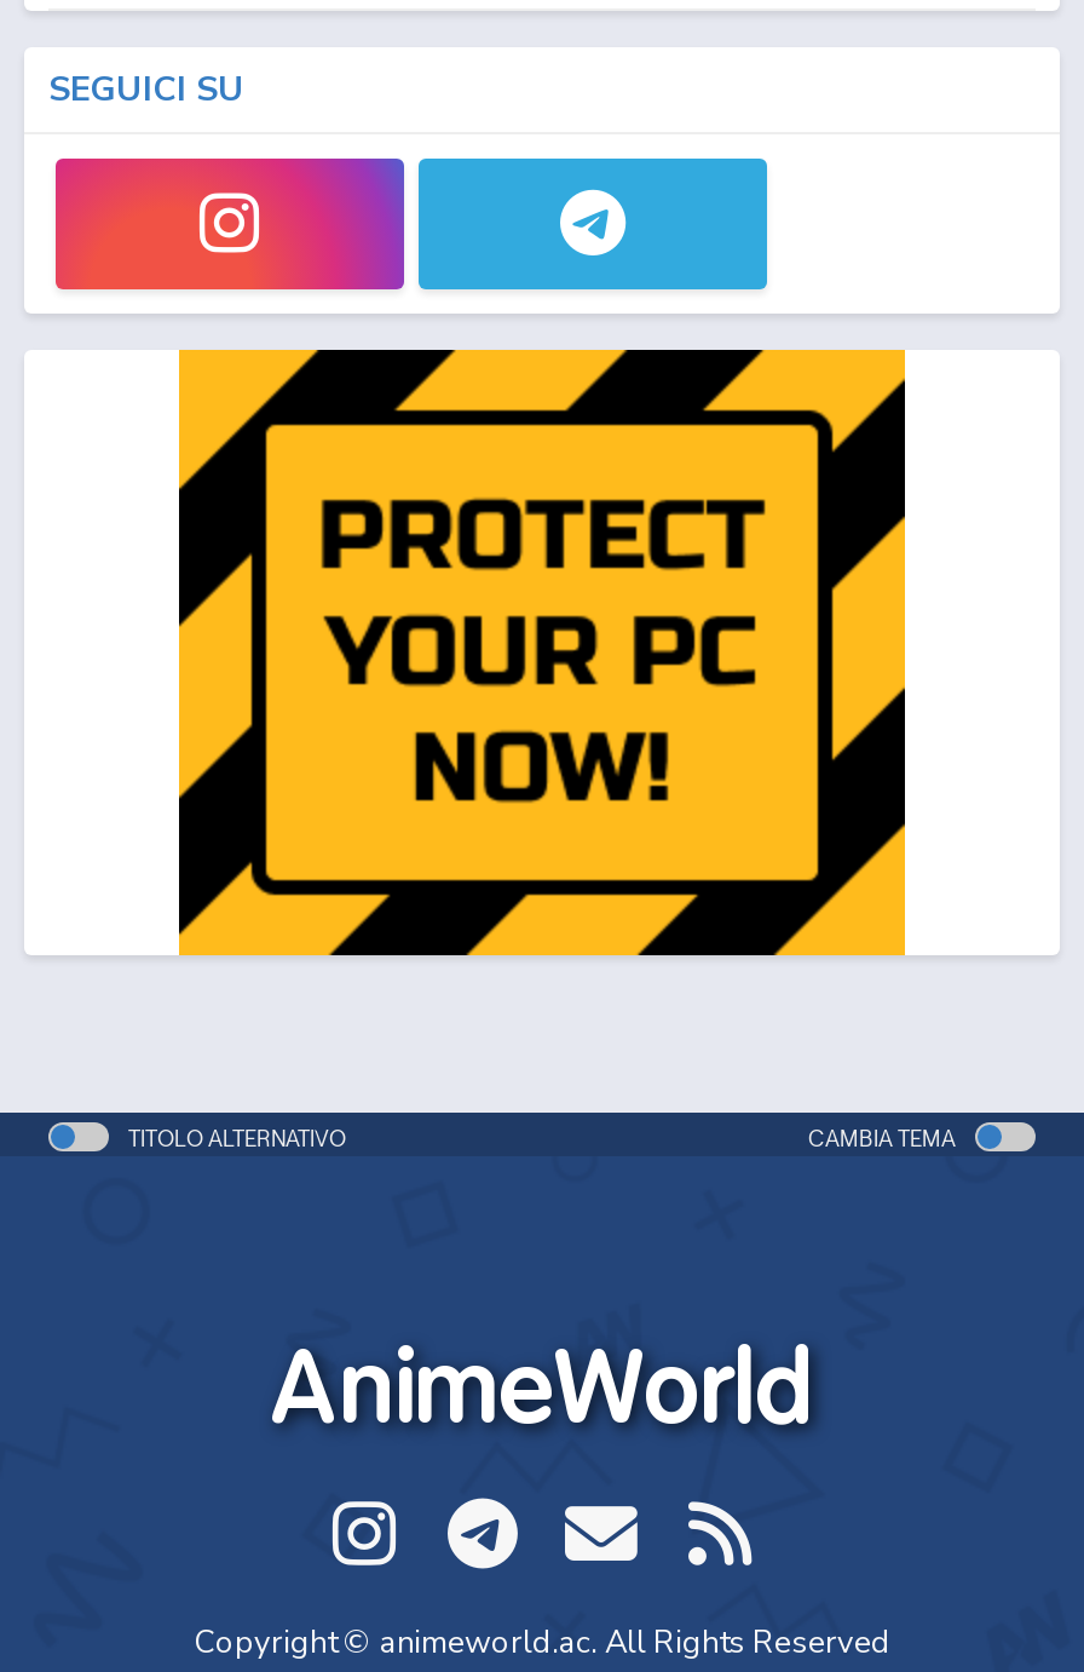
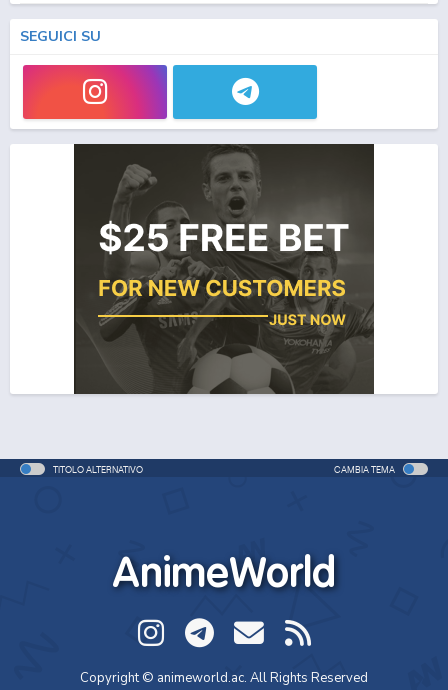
[177,347,907,958] [image] -> [73,143,375,395] [image]

